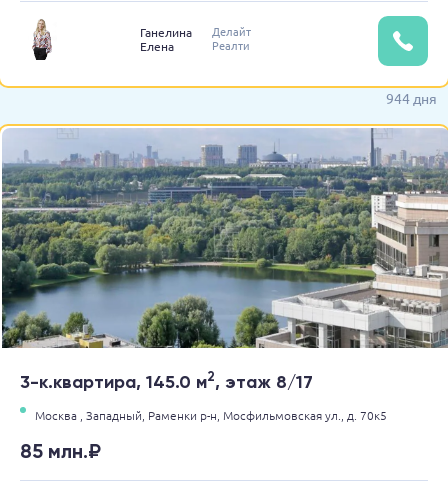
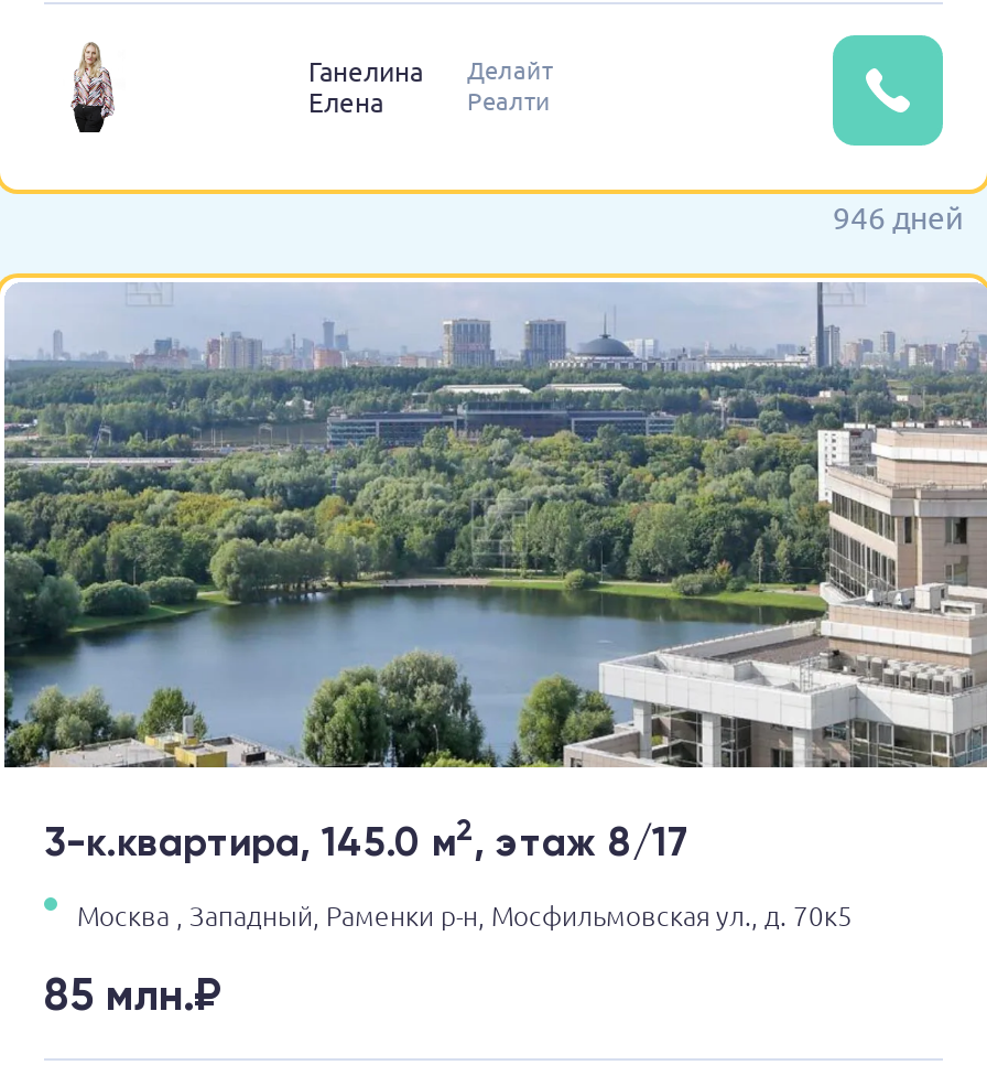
[386,89,437,107] 944 дня -> [833,196,963,235] 946 дней

